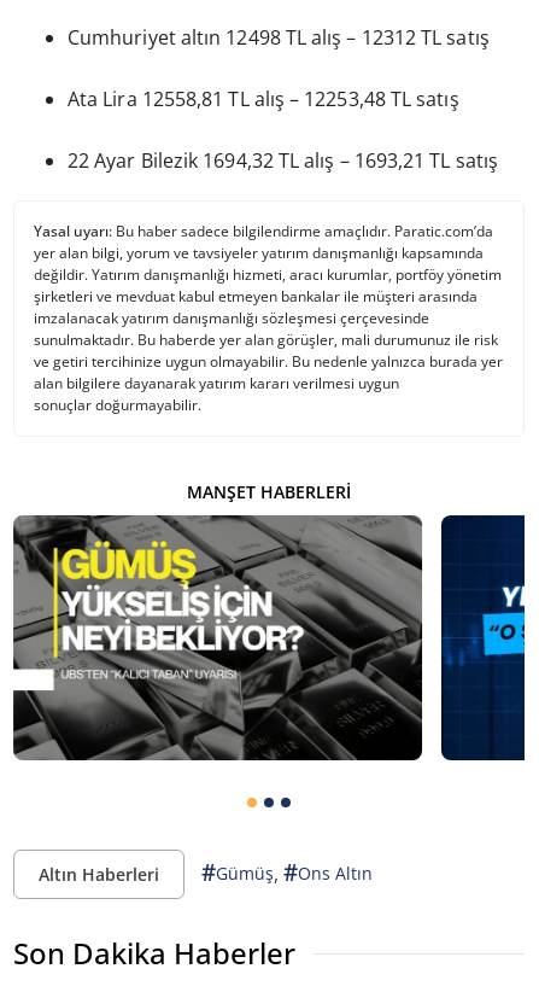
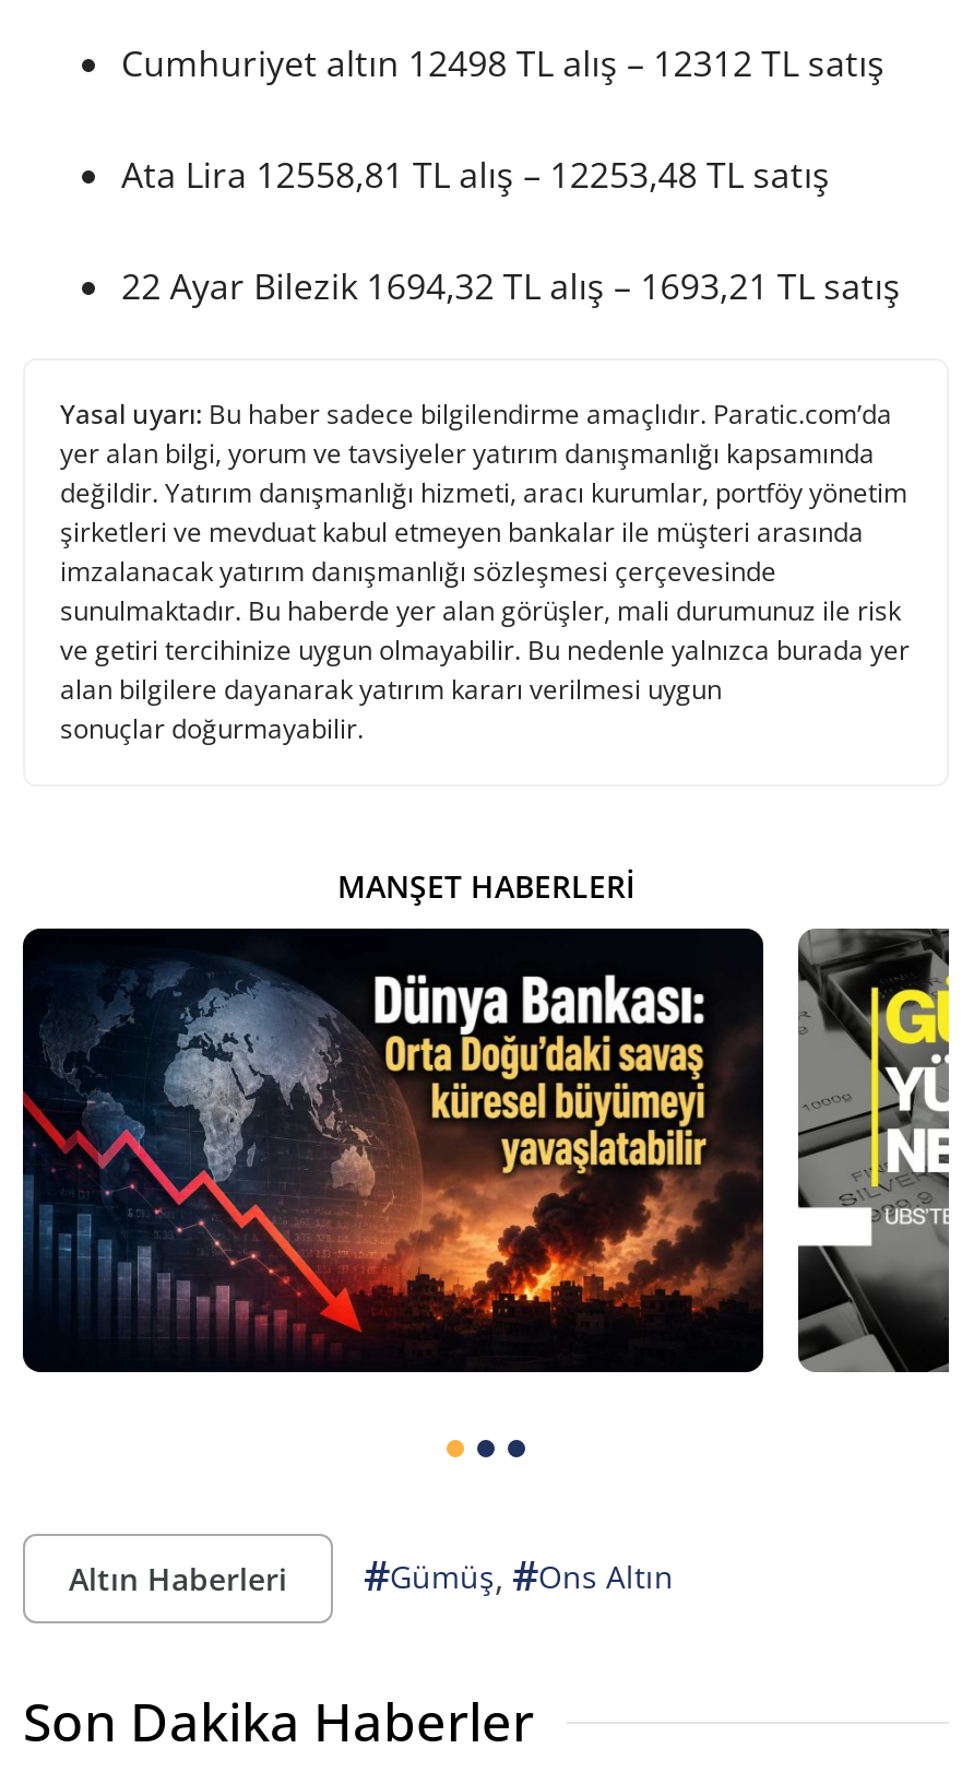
[13,514,422,761] [image] -> [21,926,763,1372] [image]
[440,514,526,761] [image] -> [796,926,951,1374] [image]

